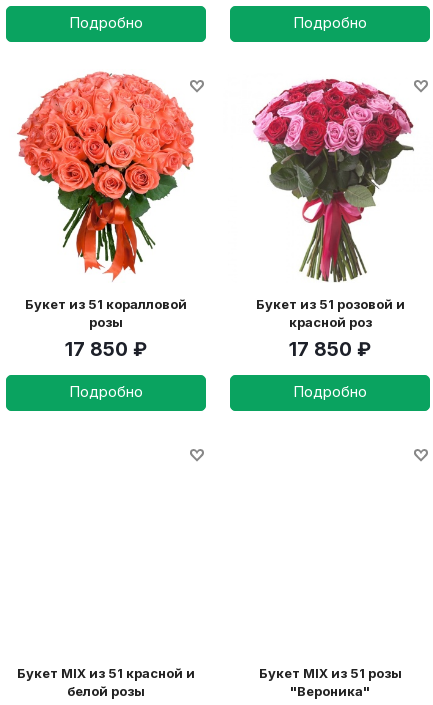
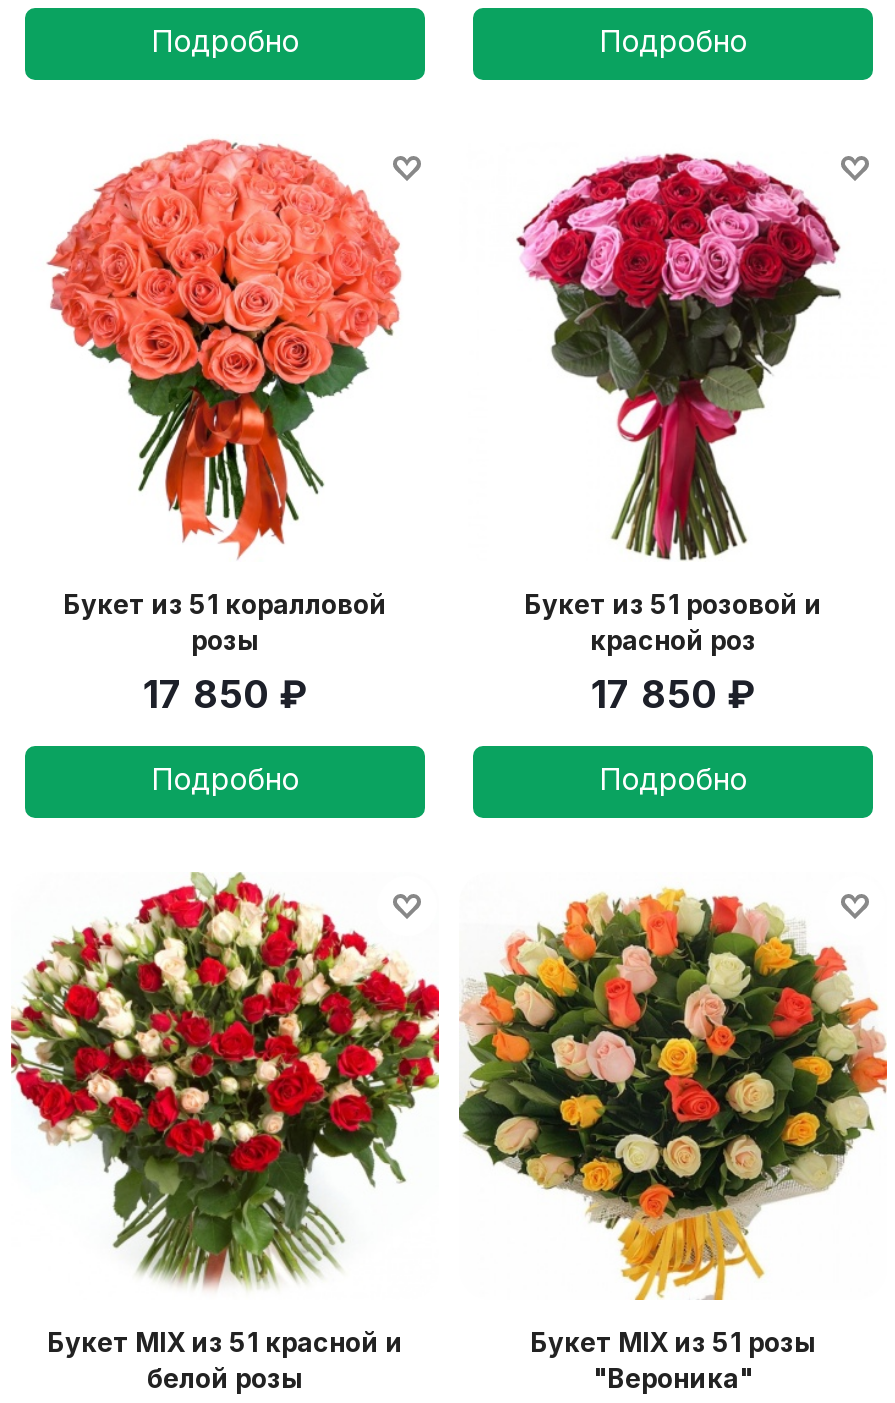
none -> [9,870,441,1290] [image]
none -> [457,886,889,1302] [image]

